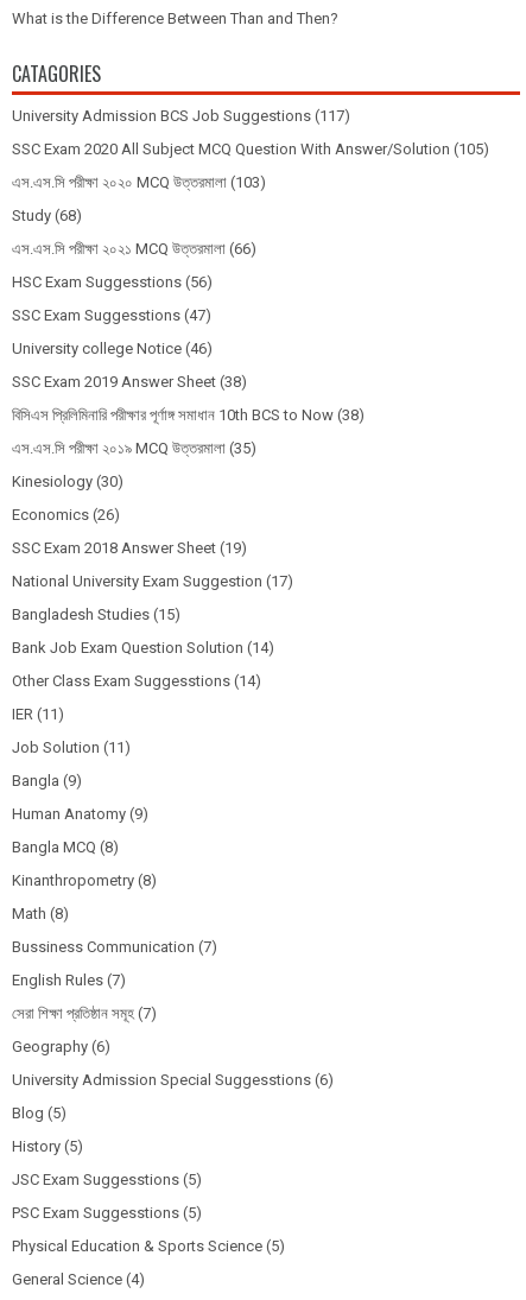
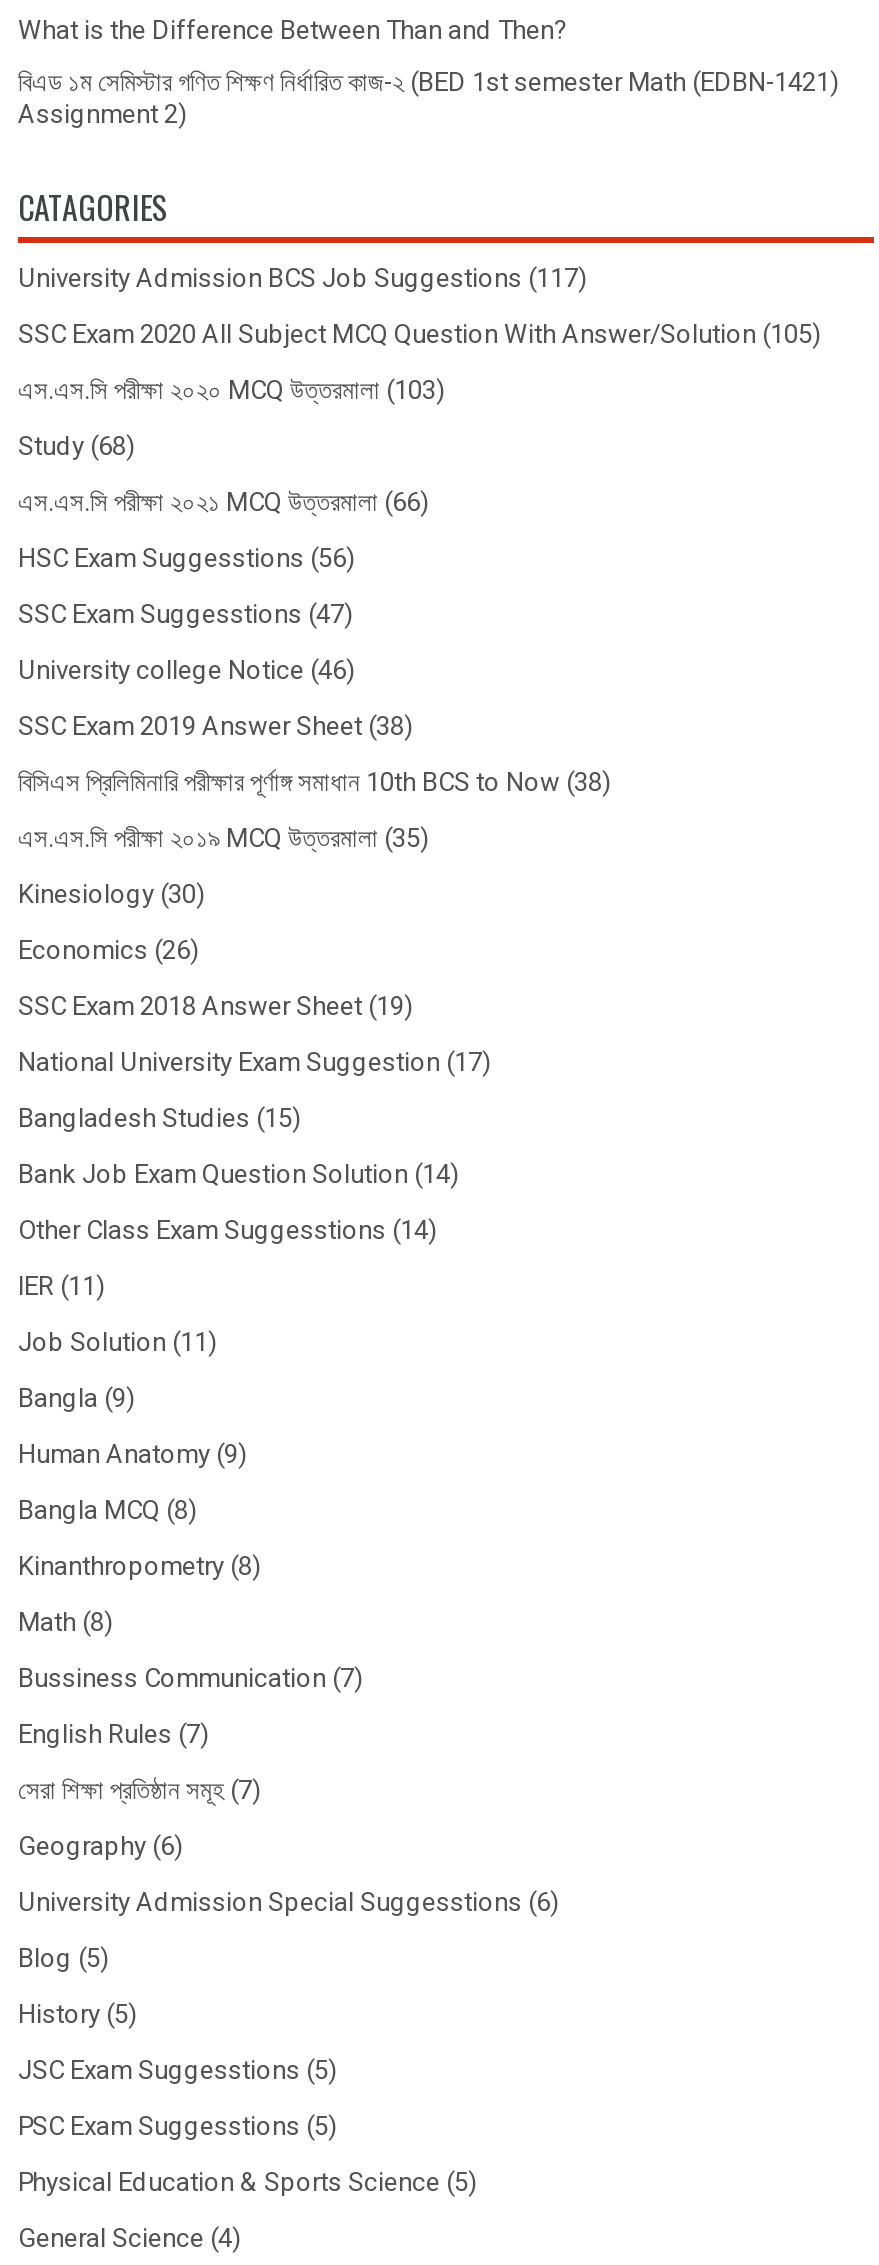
none -> [18,66,840,128] বিএড ১ম সেমিস্টার গণিত শিক্ষণ নির্ধারিত কাজ-২ (BED 1st semester Math (EDBN-1421) | Assignment 2)

